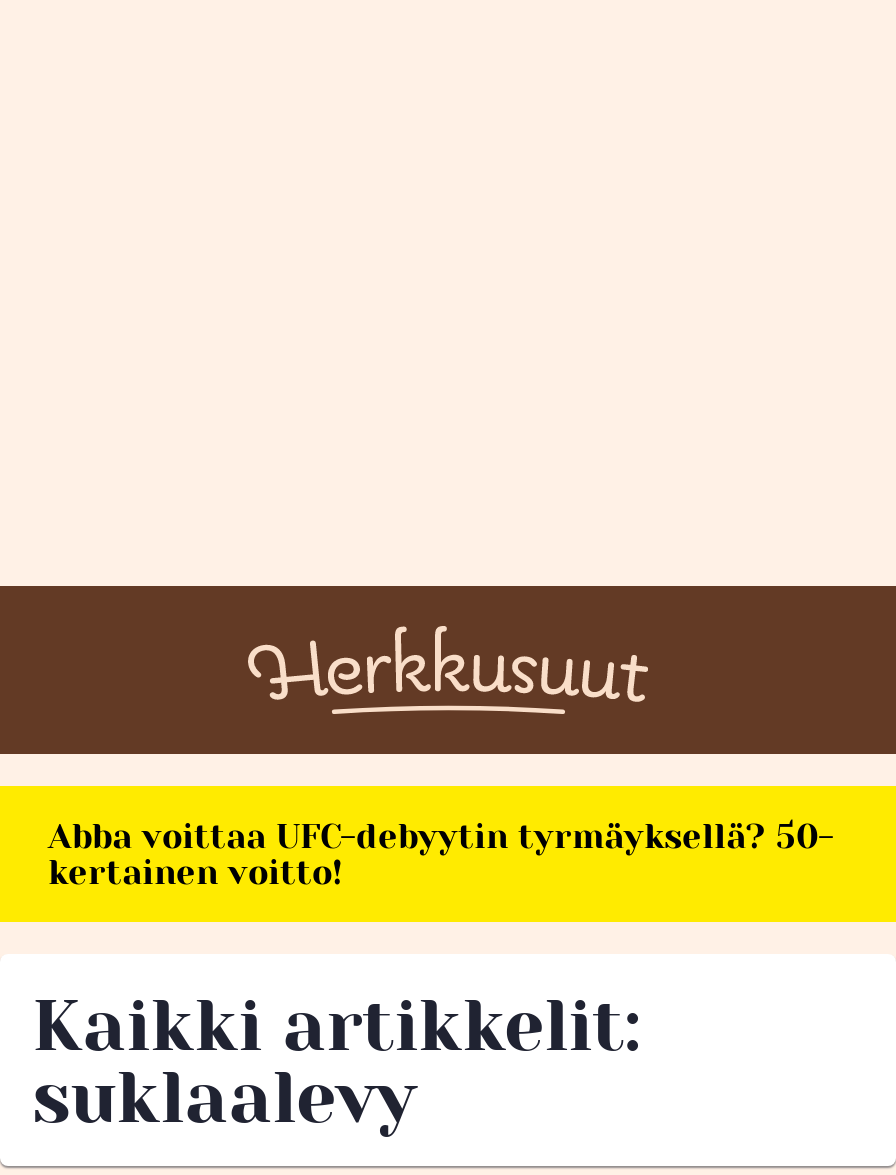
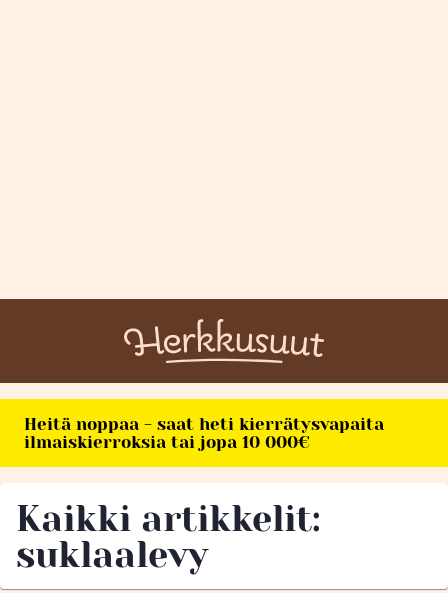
[48,816,834,892] Abba voittaa UFC-debyytin tyrmäyksellä? 50- | kertainen voitto! -> [24,414,384,452] Heitä noppaa - saat heti kierrätysvapaita | ilmaiskierroksia tai jopa 10 000€

